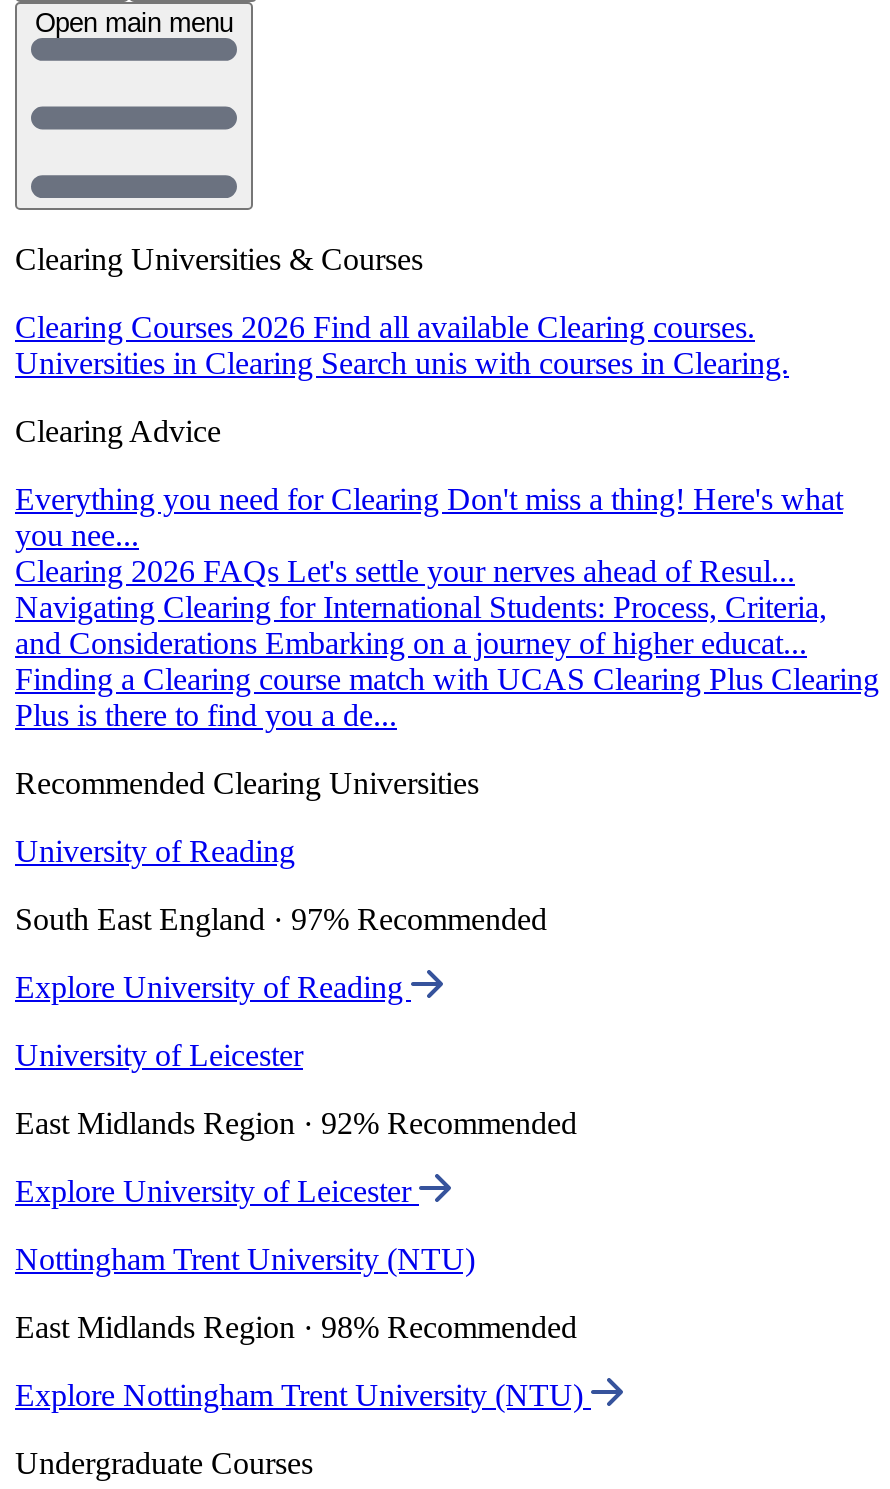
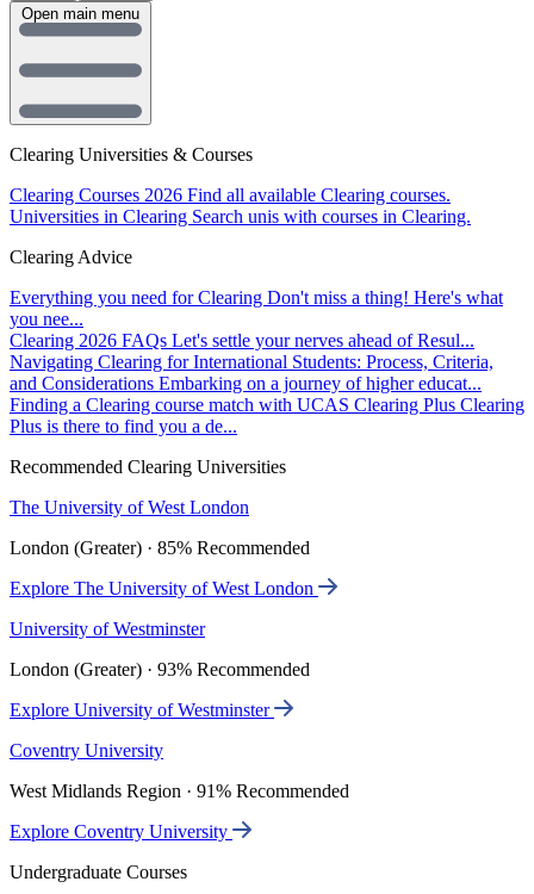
[15,834,295,868] University of Reading -> [10,497,249,517] The University of West London
[15,902,547,936] South East England · 97% Recommended -> [10,538,310,558] London (Greater) · 85% Recommended
[15,970,411,1004] Explore University of Reading -> [10,578,318,599] Explore The University of West London
[15,1038,303,1072] University of Leicester -> [10,619,205,639] University of Westminster
[15,1106,577,1140] East Midlands Region · 92% Recommended -> [10,659,310,680] London (Greater) · 93% Recommended
[15,1174,419,1208] Explore University of Leicester -> [10,700,274,720] Explore University of Westminster
[15,1242,475,1276] Nottingham Trent University (NTU) -> [10,740,163,761] Coventry University
[15,1310,577,1344] East Midlands Region · 98% Recommended -> [10,781,349,801] West Midlands Region · 91% Recommended
[15,1378,591,1412] Explore Nottingham Trent University (NTU) -> [10,821,232,842] Explore Coventry University

